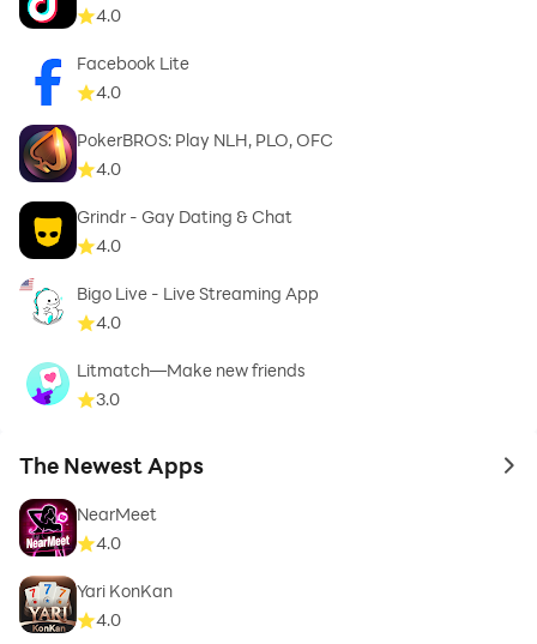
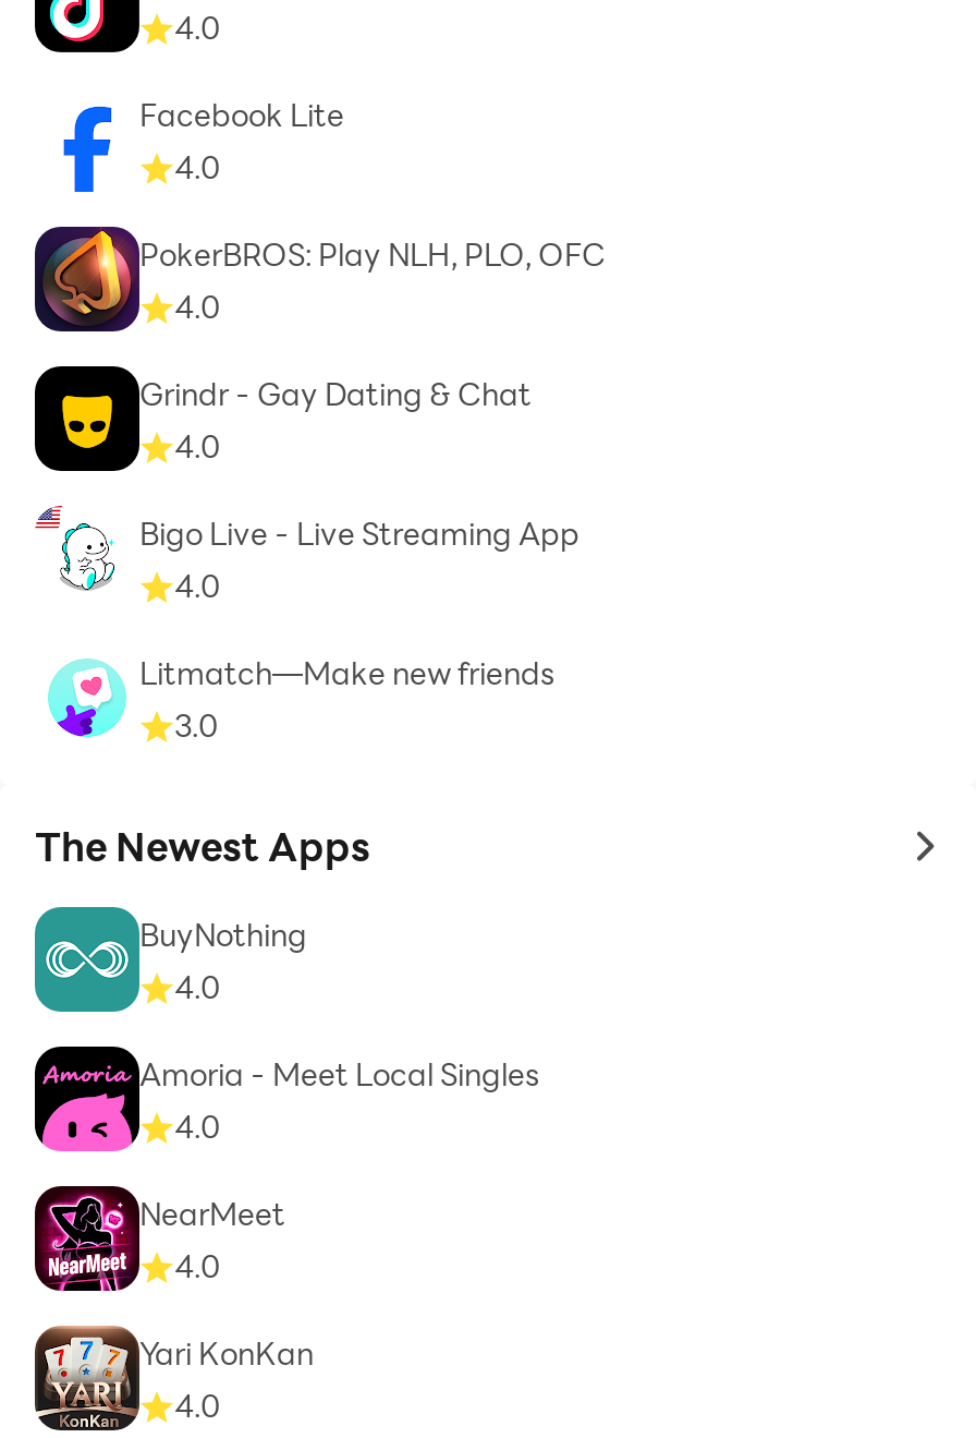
none -> [33,905,540,1147] [image] | BuyNothing | 4.0 | Amoria - Meet Local Singles | 4.0
none -> [35,1044,139,1153] [image]

